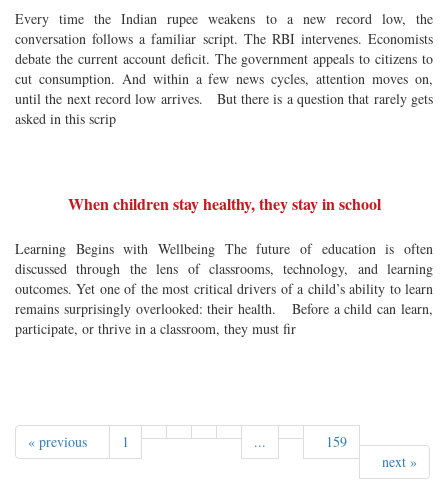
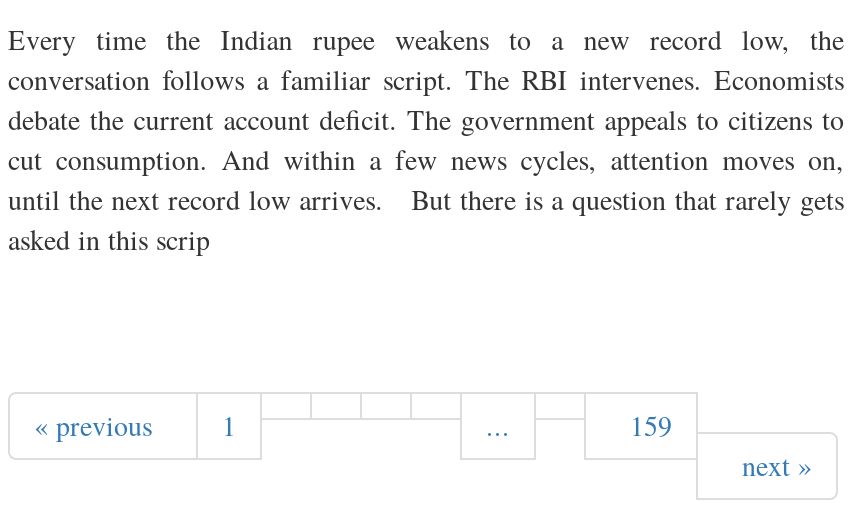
[15,192,433,338] When children stay healthy, they stay in school | Learning Begins with Wellbeing The future of education is often | discussed through the lens of classrooms, technology, and learning | outcomes. Yet one of the most critical drivers of a child’s ability to learn | remains surprisingly overlooked: their health. Before a child can learn, | participate, or thrive in a classroom, they must fir -> none

